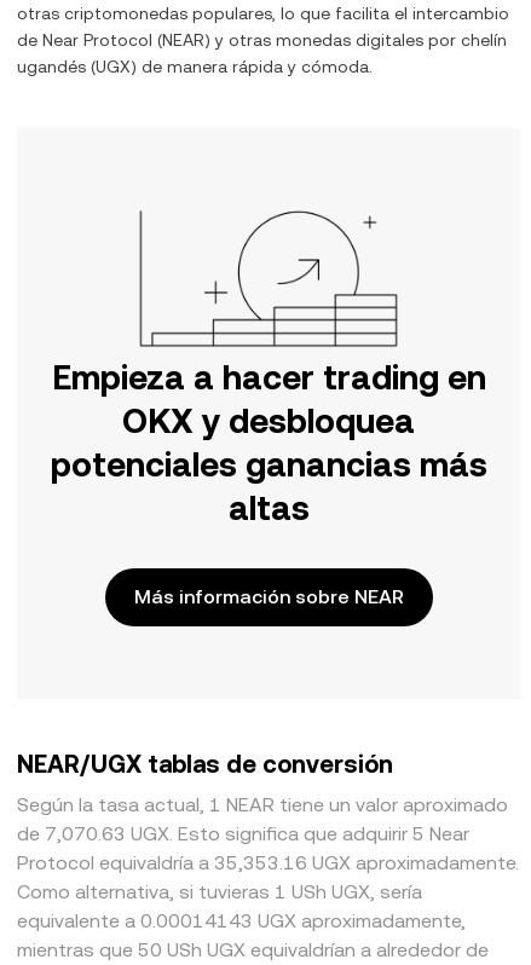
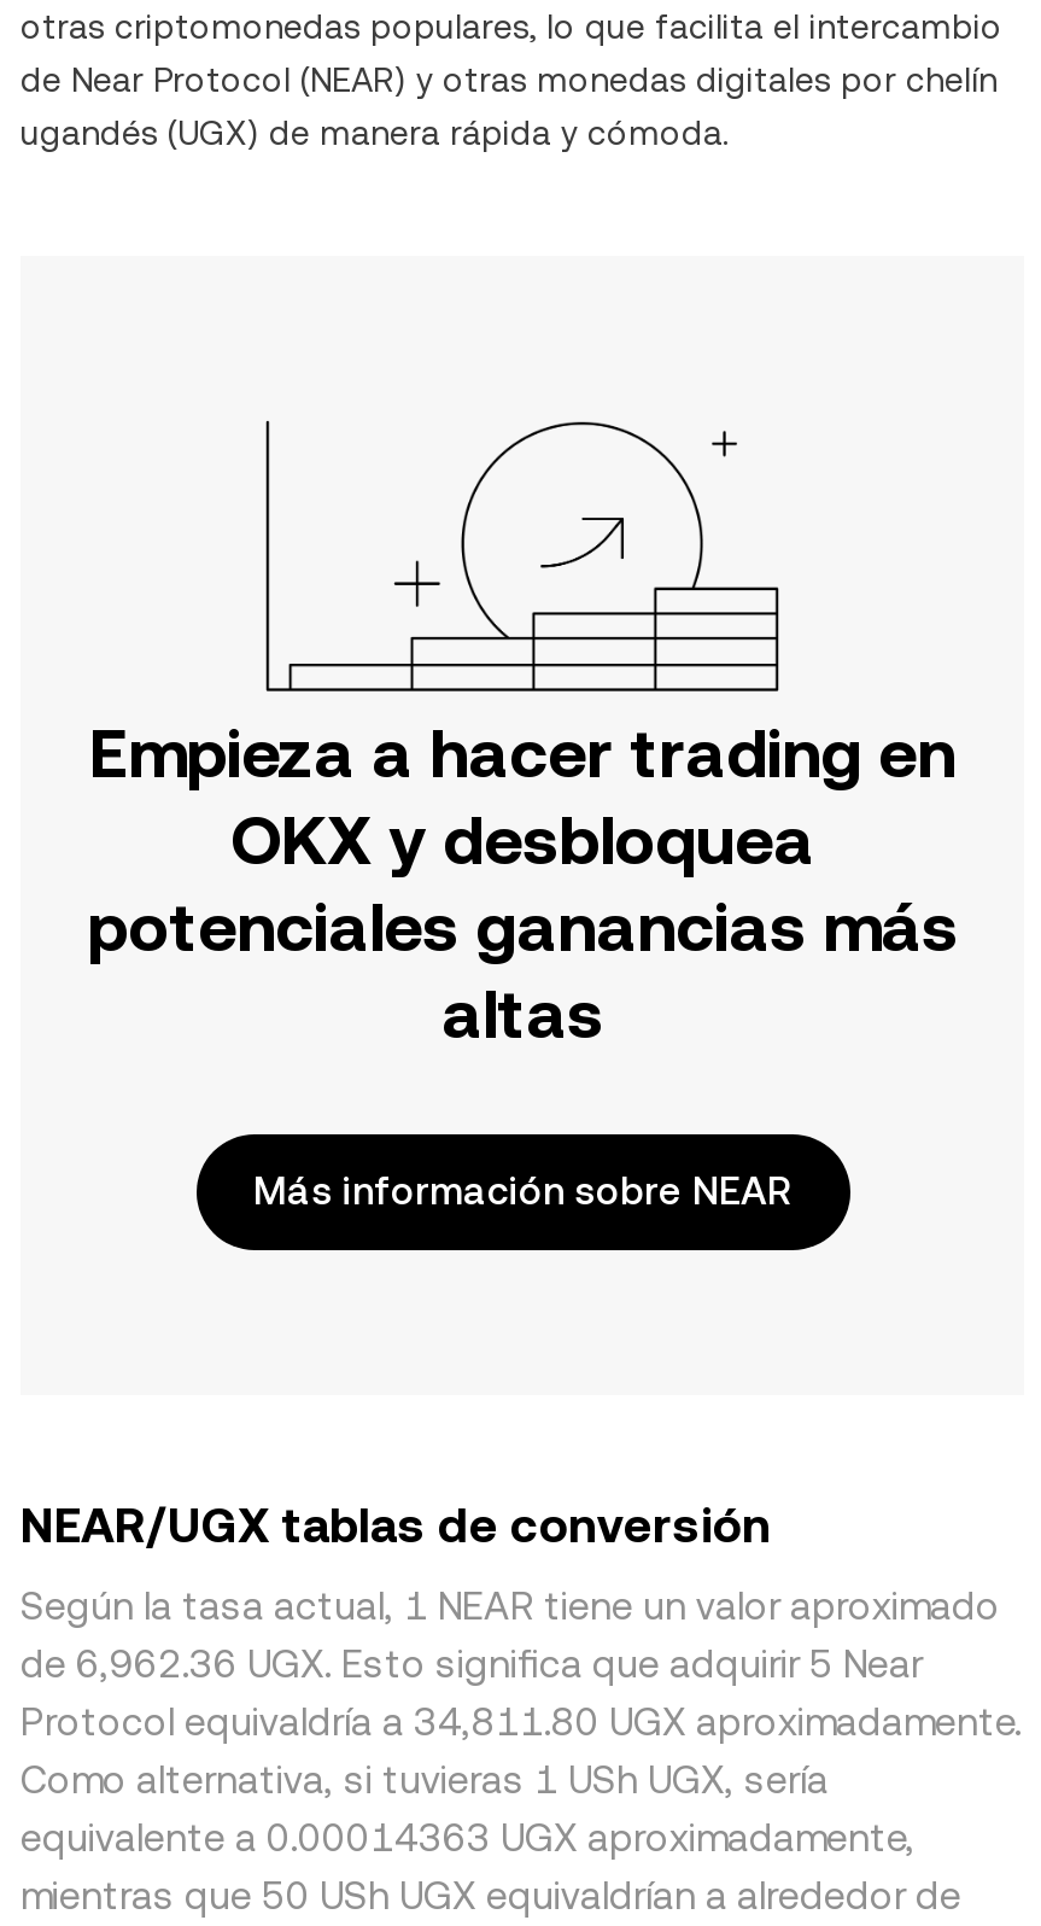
[17,822,469,845] de 7,070.63 UGX. Esto significa que adquirir 5 Near -> [21,1641,923,1687] de 6,962.36 UGX. Esto significa que adquirir 5 Near
[17,851,519,874] Protocol equivaldría a 35,353.16 UGX aproximadamente. -> [21,1699,1022,1745] Protocol equivaldría a 34,811.80 UGX aproximadamente.
[17,909,466,932] equivalente a 0.00014143 UGX aproximadamente, -> [21,1815,916,1861] equivalente a 0.00014363 UGX aproximadamente,

